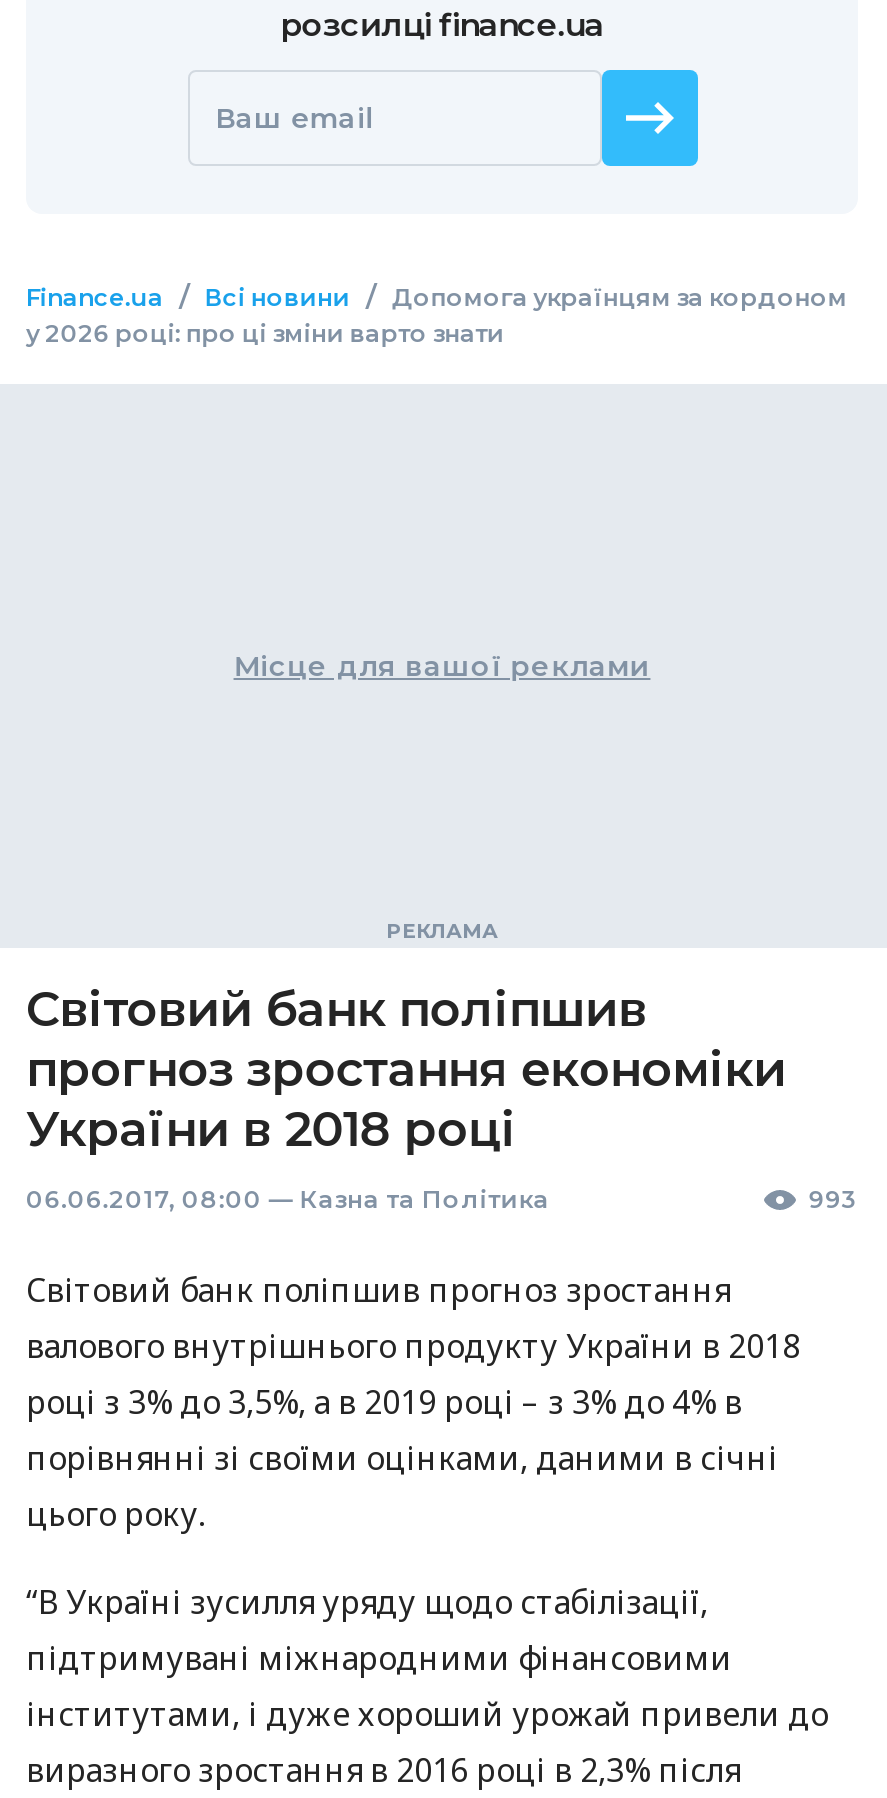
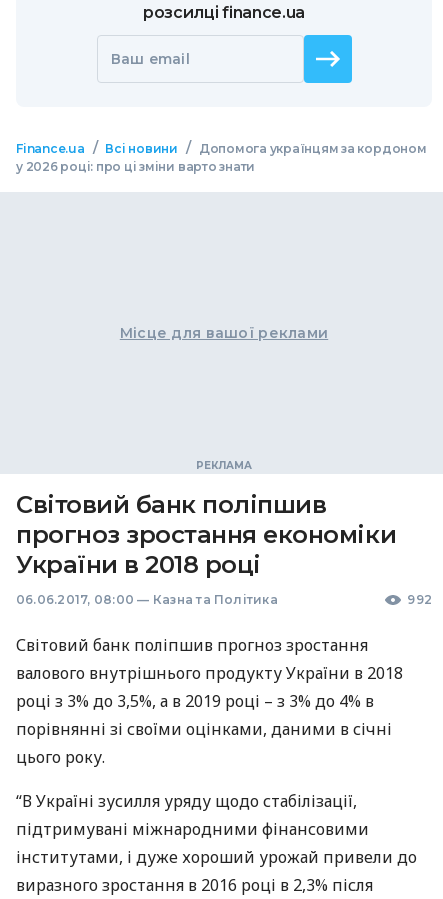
[809,1184,858,1214] 993 -> [407,592,432,607] 992

